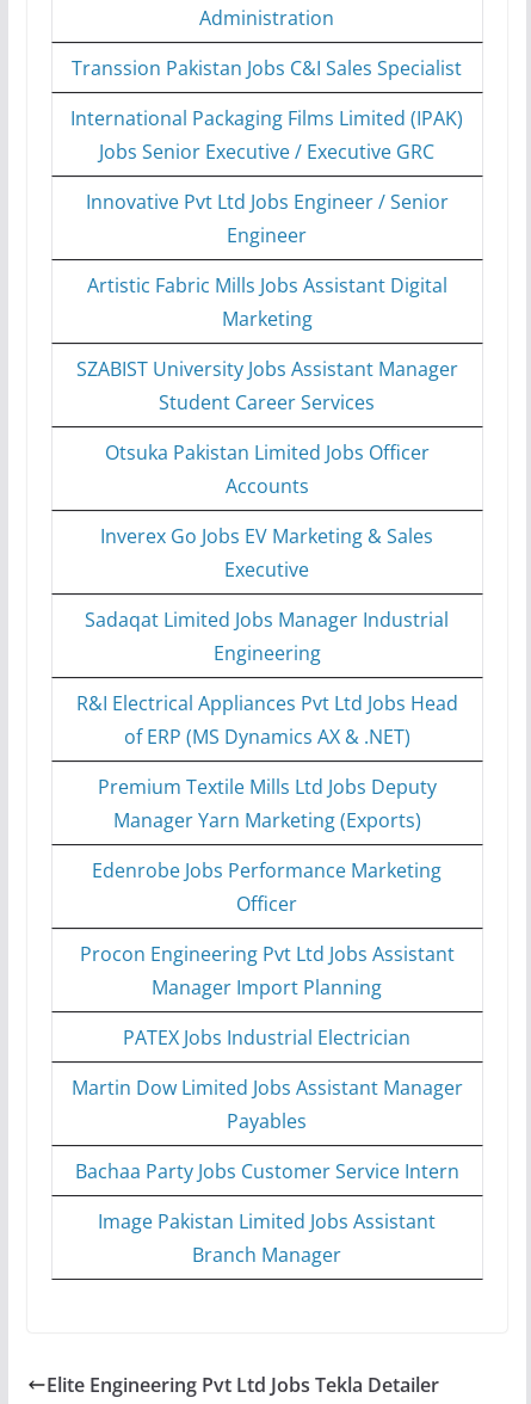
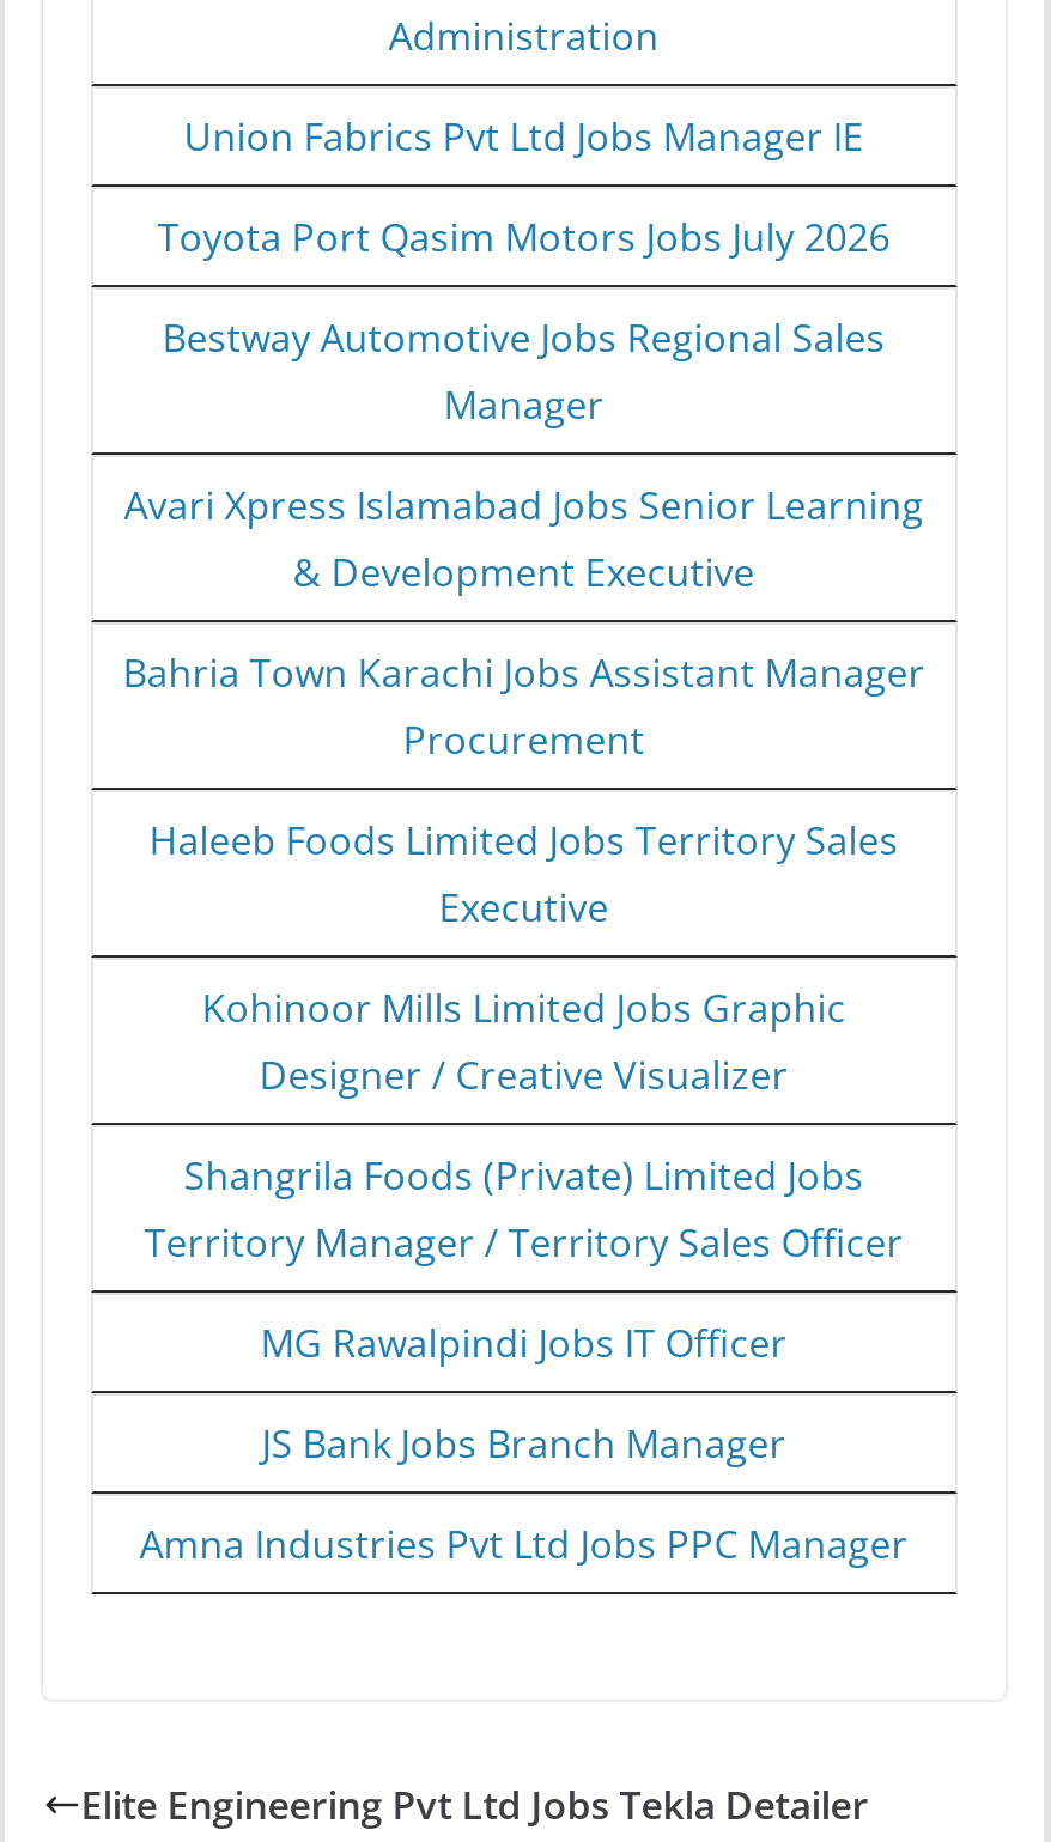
[71,54,463,549] Transsion Pakistan Jobs C&I Sales Specialist | International Packaging Films Limited (IPAK) | Jobs Senior Executive / Executive GRC | Innovative Pvt Ltd Jobs Engineer / Senior | Engineer | Artistic Fabric Mills Jobs Assistant Digital | Marketing | SZABIST University Jobs Assistant Manager | Student Career Services | Otsuka Pakistan Limited Jobs Officer | Accounts | Inverex Go Jobs EV Marketing & Sales -> [123,109,925,866] Union Fabrics Pvt Ltd Jobs Manager IE | Toyota Port Qasim Motors Jobs July 2026 | Bestway Automotive Jobs Regional Sales | Manager | Avari Xpress Islamabad Jobs Senior Learning | & Development Executive | Bahria Town Karachi Jobs Assistant Manager | Procurement | Haleeb Foods Limited Jobs Territory Sales
[71,606,463,1267] Sadaqat Limited Jobs Manager Industrial | Engineering | R&I Electrical Appliances Pvt Ltd Jobs Head | of ERP (MS Dynamics AX & .NET) | Premium Textile Mills Ltd Jobs Deputy | Manager Yarn Marketing (Exports) | Edenrobe Jobs Performance Marketing | Officer | Procon Engineering Pvt Ltd Jobs Assistant | Manager Import Planning | PATEX Jobs Industrial Electrician | Martin Dow Limited Jobs Assistant Manager | Payables | Bachaa Party Jobs Customer Service Intern | Image Pakistan Limited Jobs Assistant | Branch Manager -> [139,980,908,1569] Kohinoor Mills Limited Jobs Graphic | Designer / Creative Visualizer | Shangrila Foods (Private) Limited Jobs | Territory Manager / Territory Sales Officer | MG Rawalpindi Jobs IT Officer | JS Bank Jobs Branch Manager | Amna Industries Pvt Ltd Jobs PPC Manager

